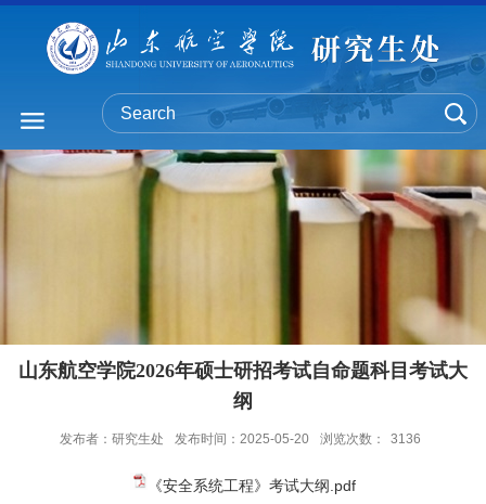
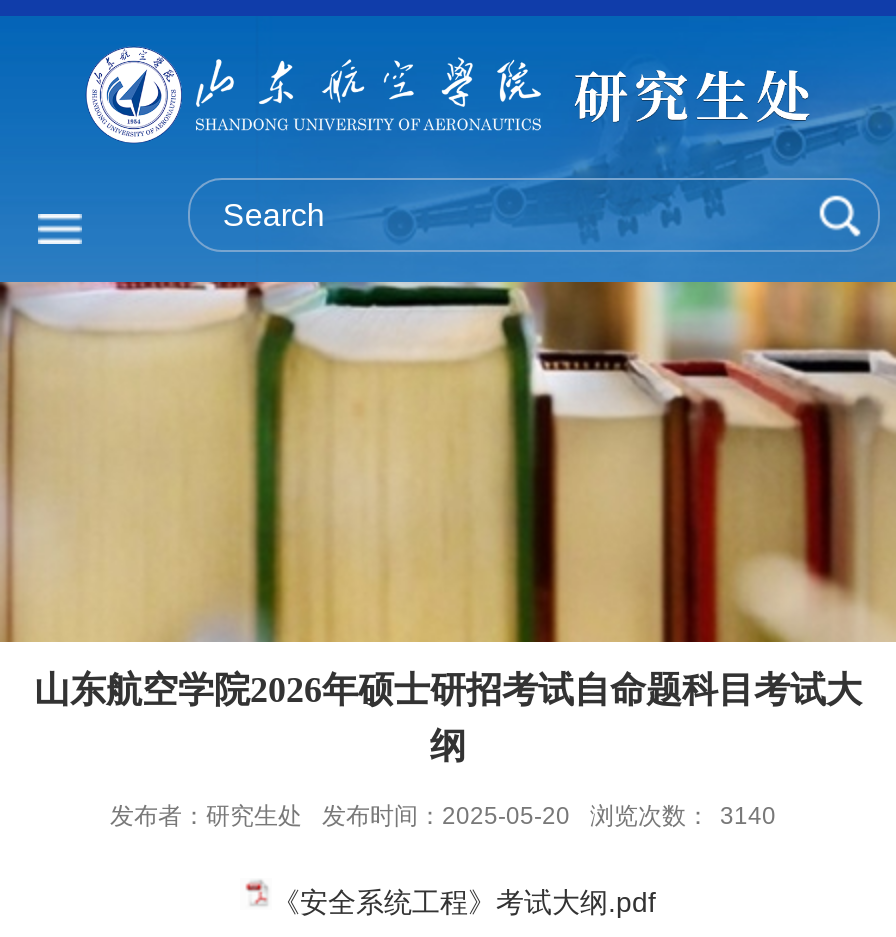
[60,431,421,446] 发布者：研究生处 发布时间：2025-05-20 浏览次数： 3136 -> [110,802,776,830] 发布者：研究生处 发布时间：2025-05-20 浏览次数： 3140

